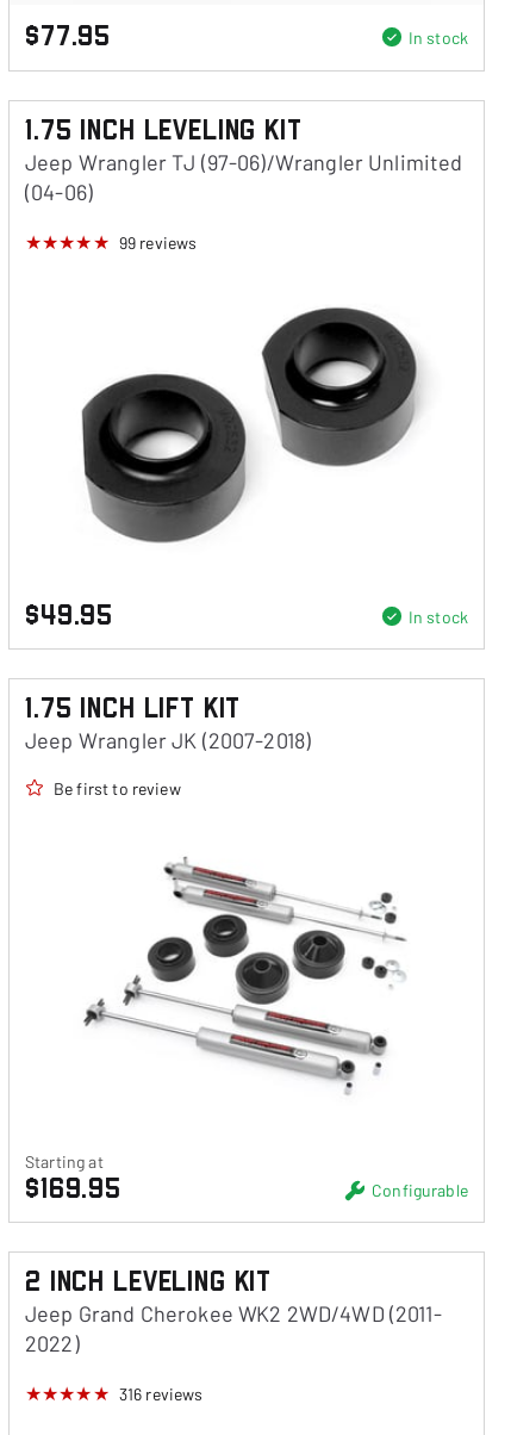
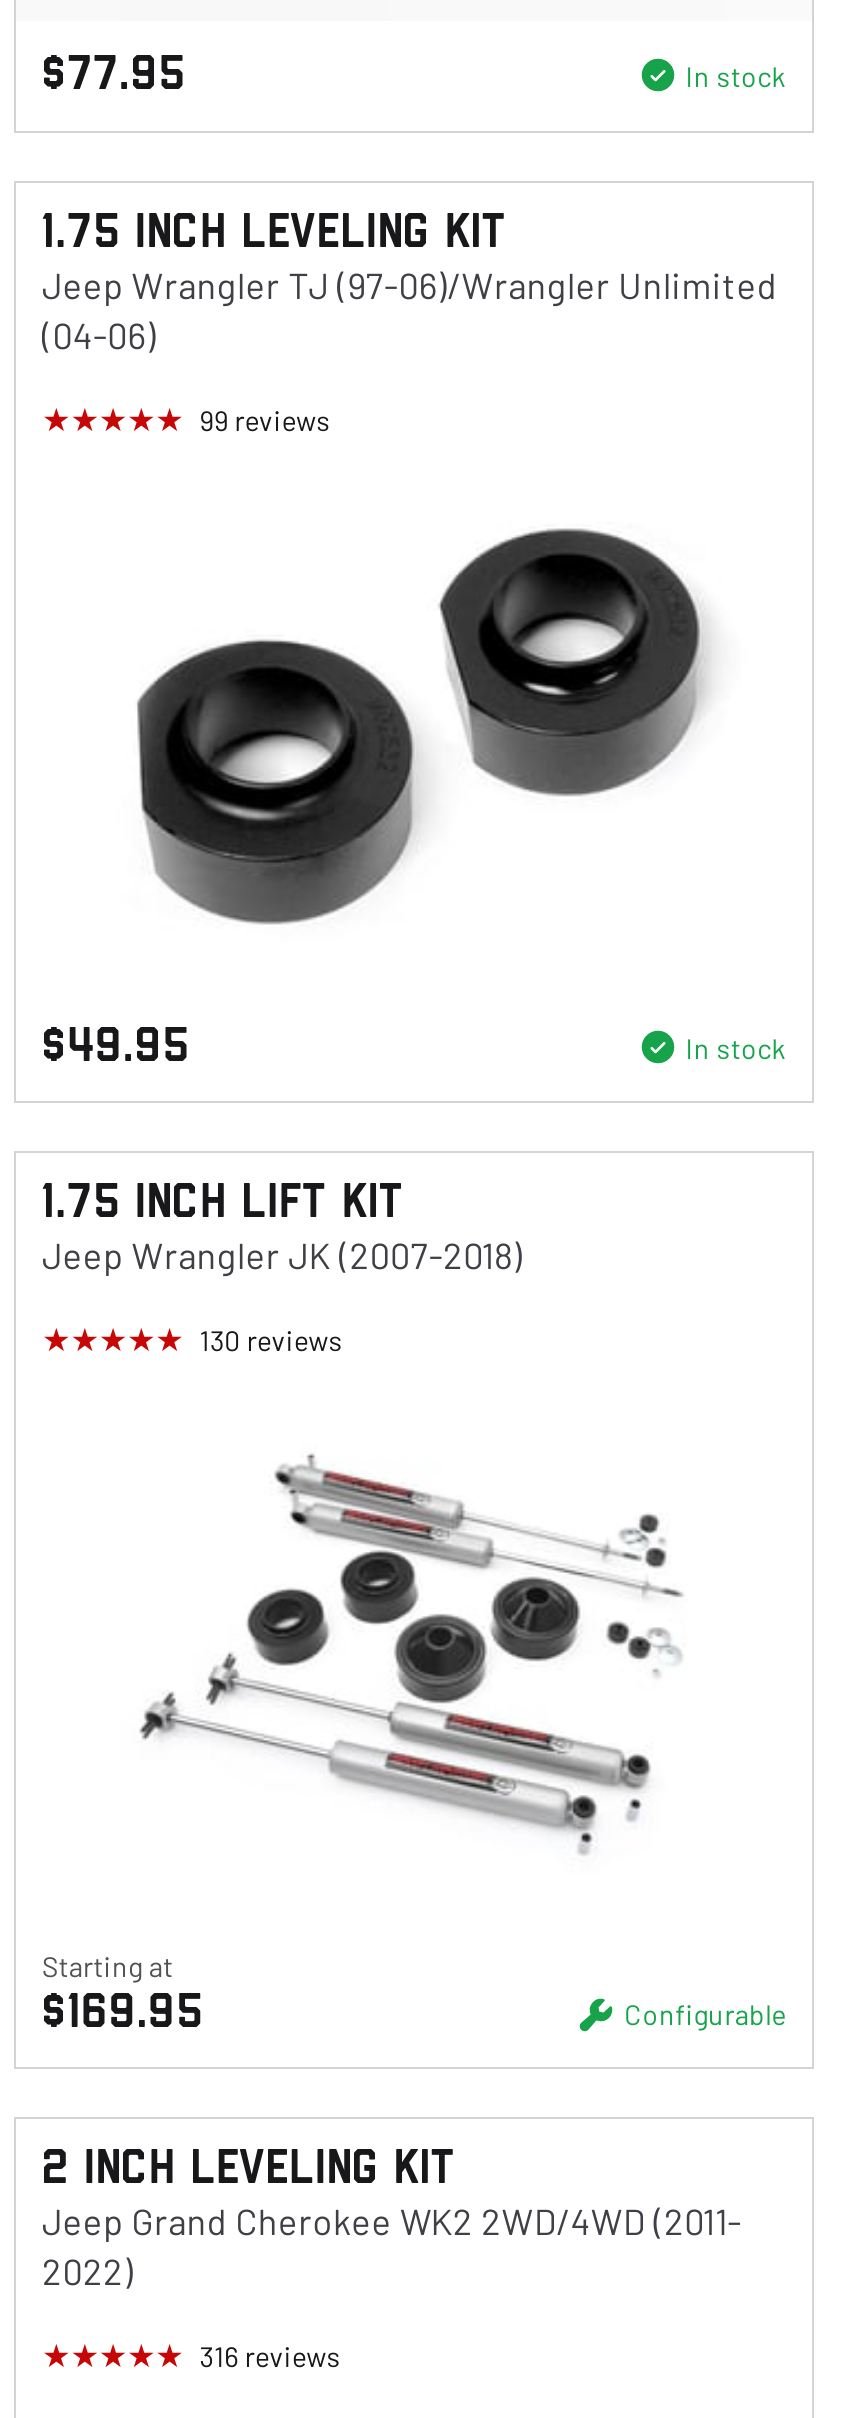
[54,778,181,799] Be first to review -> [200,1323,343,1357] 130 reviews

